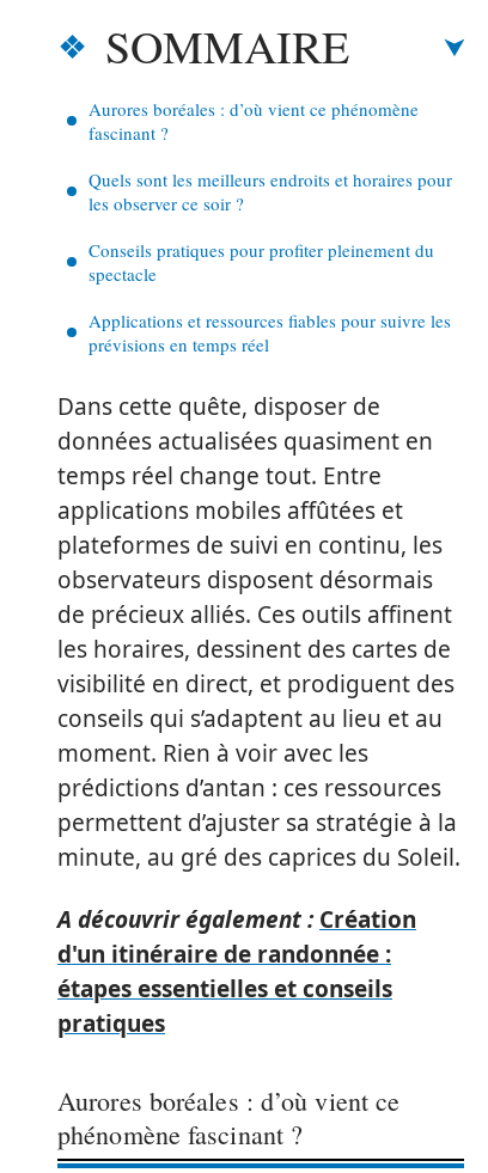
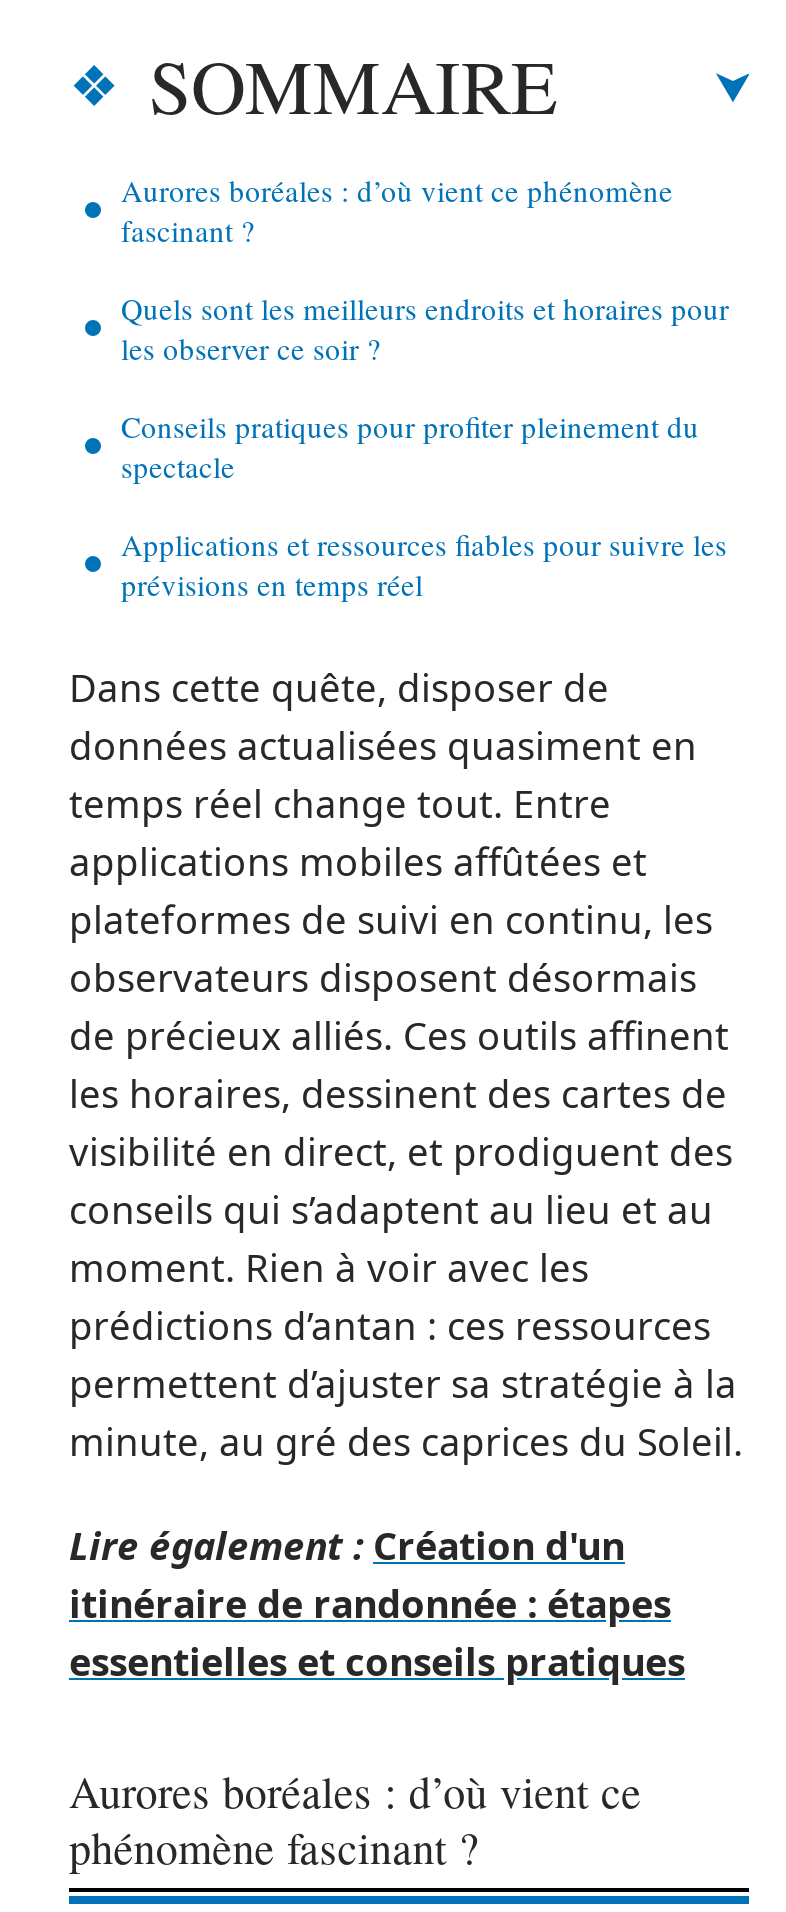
[57,903,416,1038] A découvrir également : Création | d'un itinéraire de randonnée : | étapes essentielles et conseils | pratiques -> [69,1519,685,1687] Lire également : Création d'un | itinéraire de randonnée : étapes | essentielles et conseils pratiques

